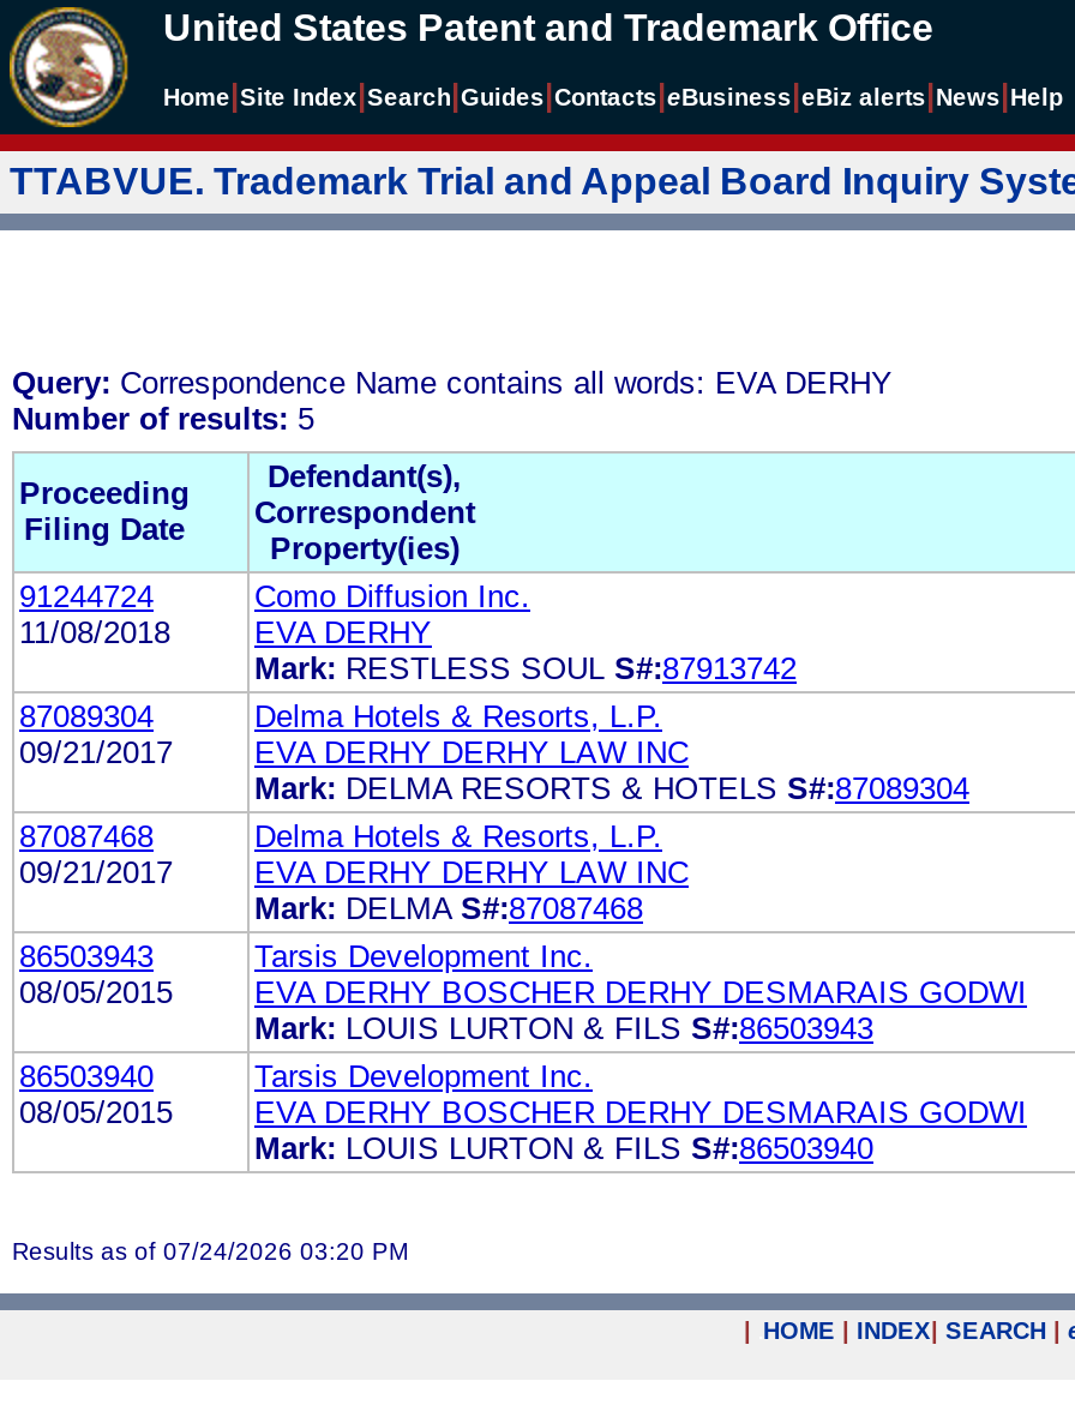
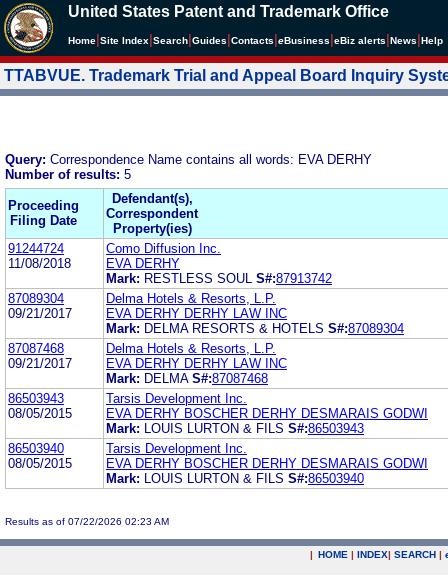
[12,1238,408,1264] Results as of 07/24/2026 03:20 PM -> [5,516,169,527] Results as of 07/22/2026 02:23 AM

